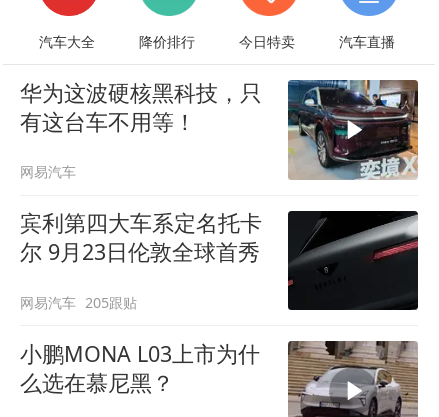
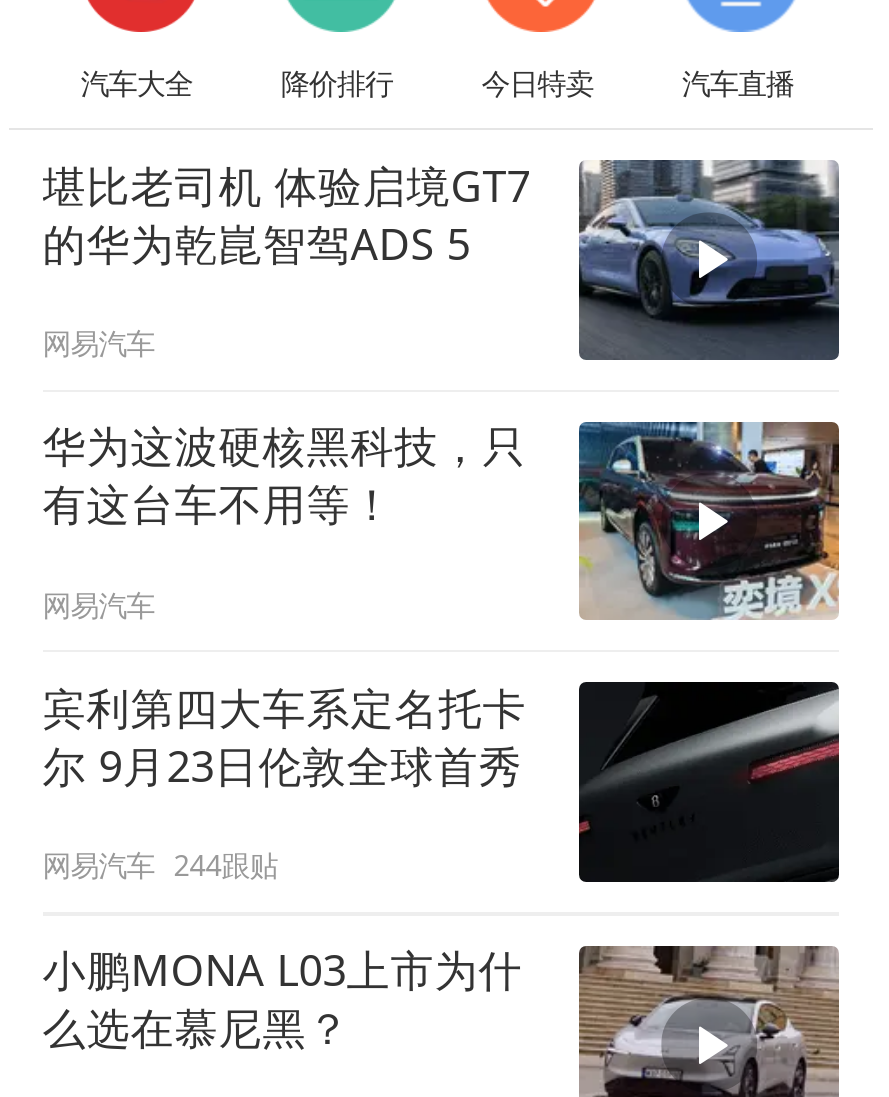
none -> [42,155,841,362] [image] | 堪比老司机 体验启境GT7 | 的华为乾崑智驾ADS 5 | 网易汽车
[20,293,137,312] 网易汽车 205跟贴 -> [42,847,278,885] 网易汽车 244跟贴

